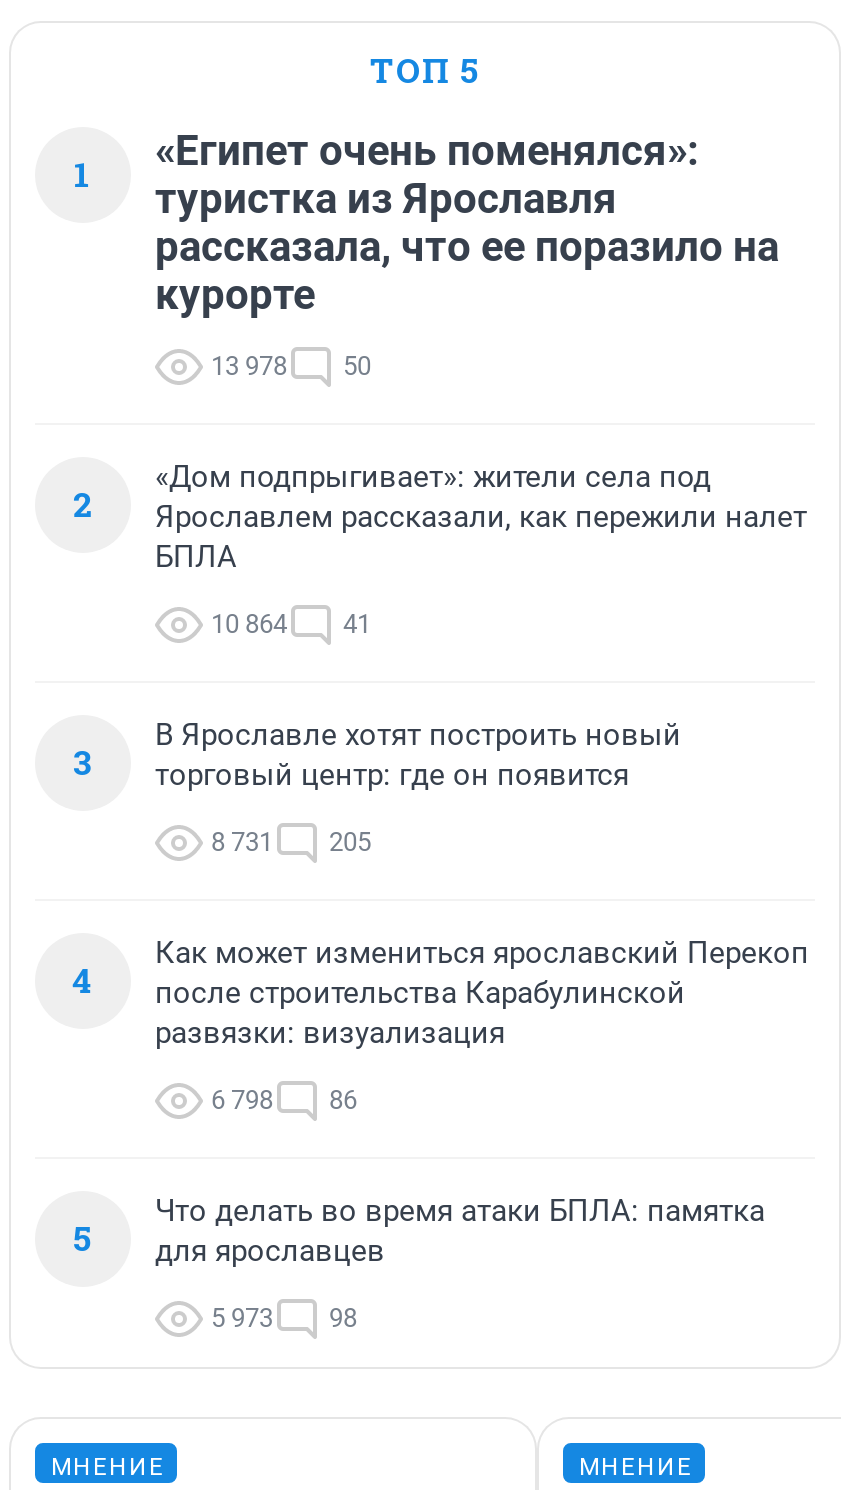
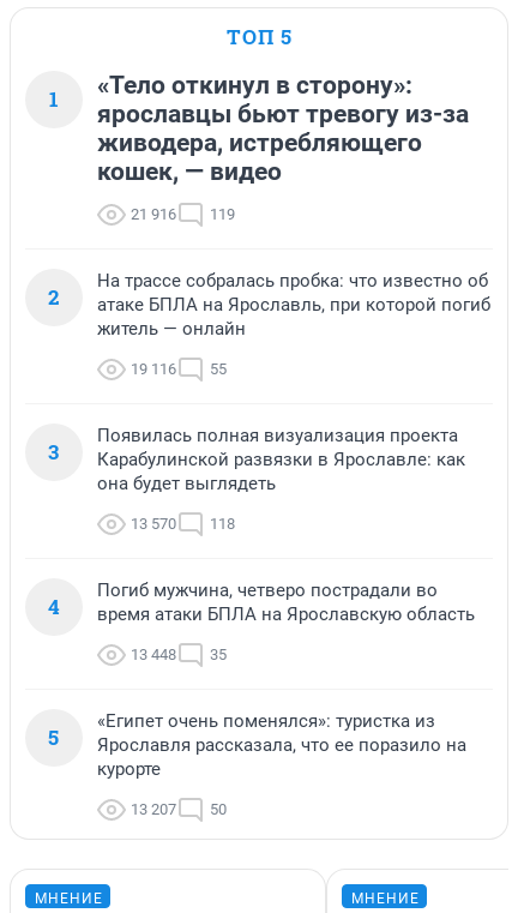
[155,128,779,320] «Египет очень поменялся»: | туристка из Ярославля | рассказала, что ее поразило на | курорте -> [97,71,469,186] «Тело откинул в сторону»: | ярославцы бьют тревогу из-за | живодера, истребляющего | кошек, — видео
[211,352,371,382] 13 978 | 50 -> [131,206,235,224] 21 916 | 119
[155,460,807,576] «Дом подпрыгивает»: жители села под | Ярославлем рассказали, как пережили налет | БПЛА -> [97,270,490,340] На трассе собралась пробка: что известно об | атаке БПЛА на Ярославль, при которой погиб | житель — онлайн
[211,610,371,640] 10 864 | 41 -> [131,360,227,378] 19 116 | 55
[155,718,681,794] В Ярославле хотят построить новый | торговый центр: где он появится -> [97,425,465,495] Появилась полная визуализация проекта | Карабулинской развязки в Ярославле: как | она будет выглядеть
[211,828,371,858] 8 731 | 205 -> [131,515,235,533] 13 570 | 118
[155,936,809,1052] Как может измениться ярославский Перекоп | после строительства Карабулинской | развязки: визуализация -> [97,580,475,626] Погиб мужчина, четверо пострадали во | время атаки БПЛА на Ярославскую область
[211,1086,357,1116] 6 798 | 86 -> [131,646,227,664] 13 448 | 35
[155,1194,765,1270] Что делать во время атаки БПЛА: памятка | для ярославцев -> [97,711,466,780] «Египет очень поменялся»: туристка из | Ярославля рассказала, что ее поразило на | курорте
[211,1304,357,1334] 5 973 | 98 -> [131,801,227,819] 13 207 | 50

